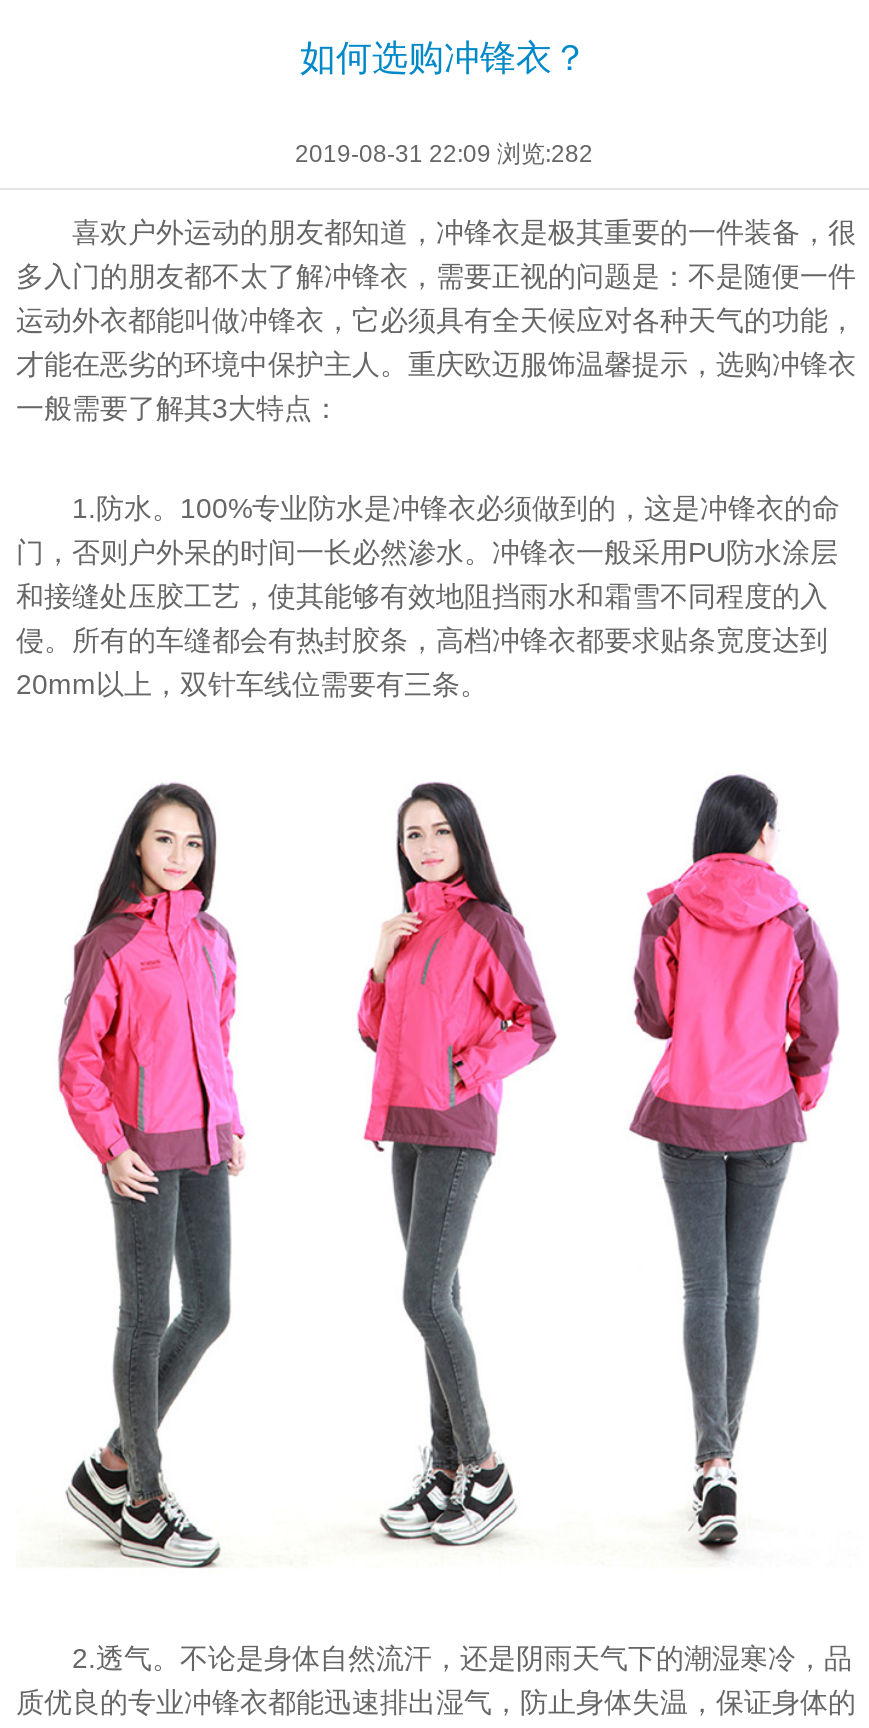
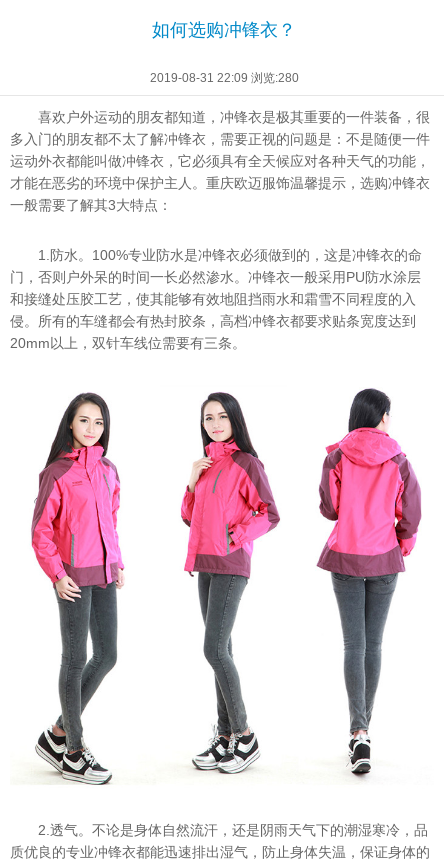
[295,140,593,168] 2019-08-31 22:09 浏览:282 -> [149,71,298,85] 2019-08-31 22:09 浏览:280

